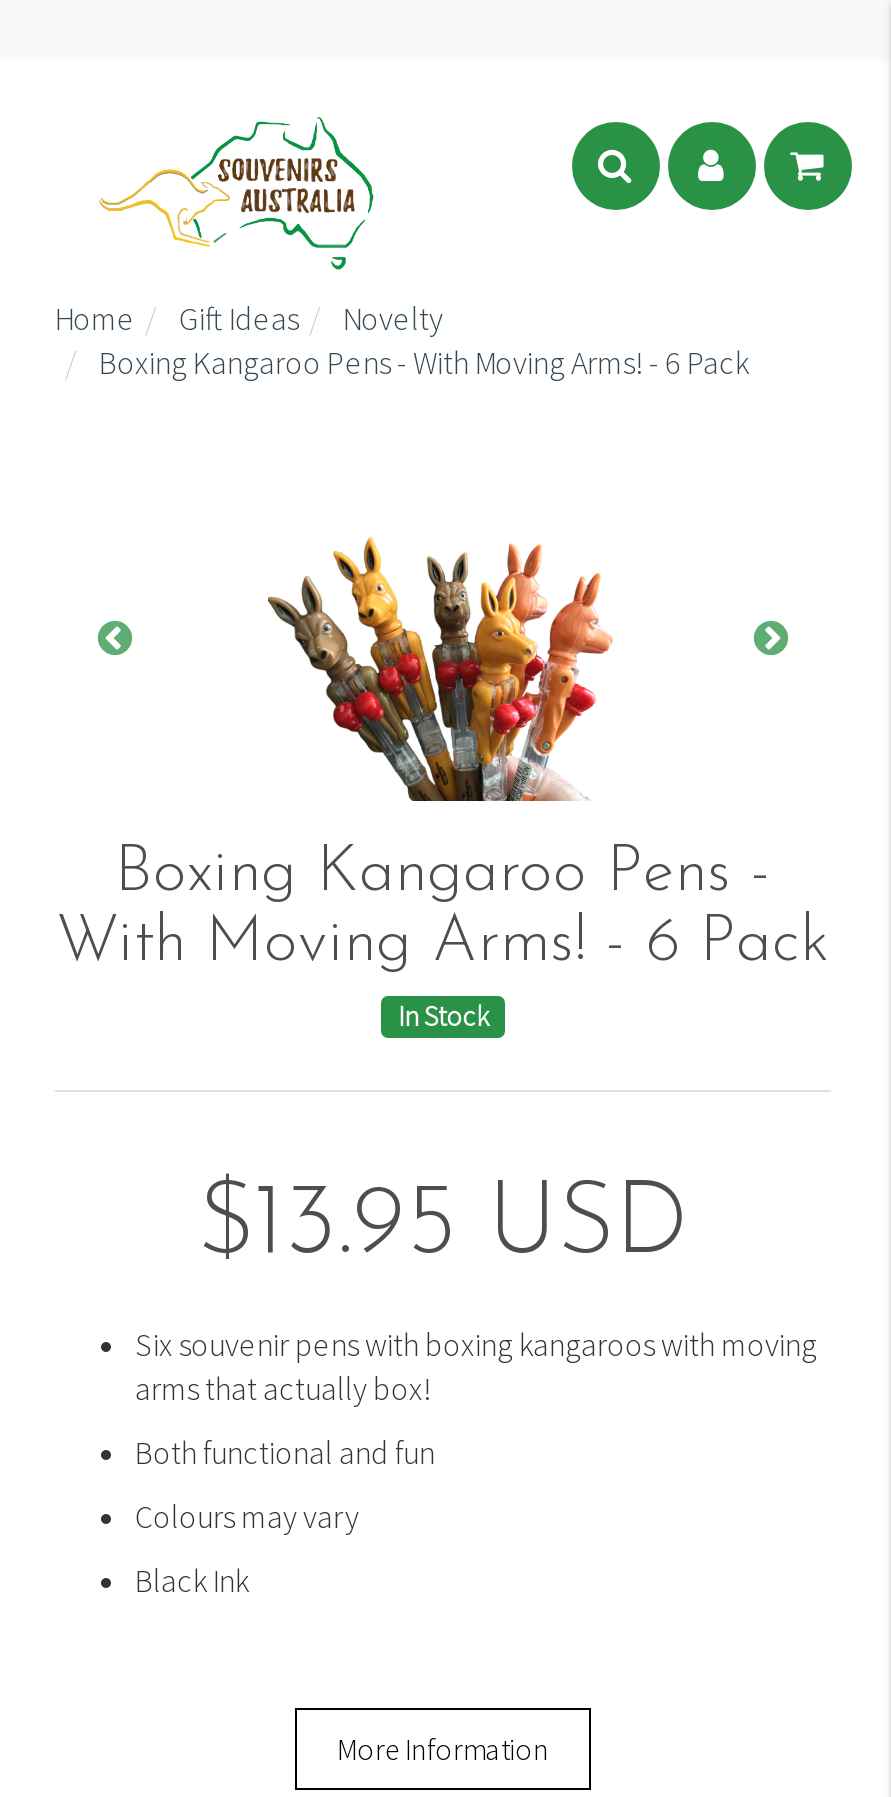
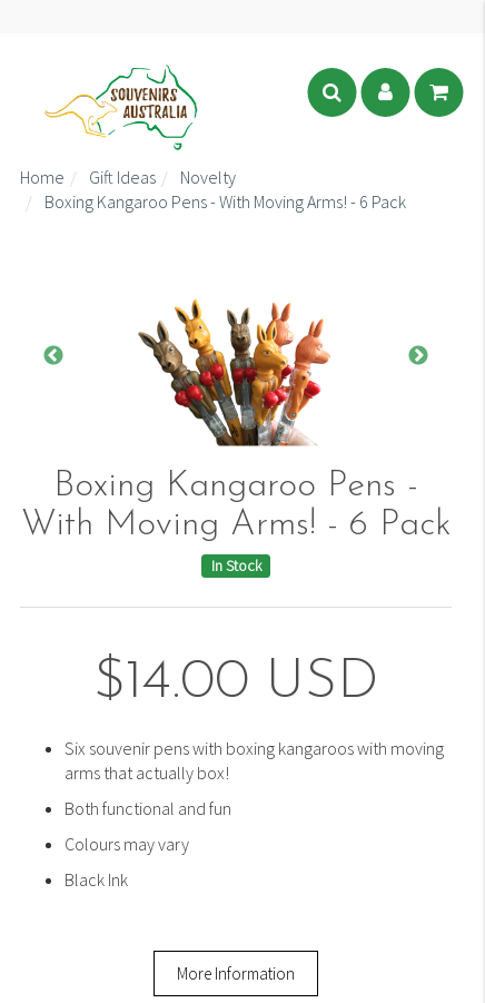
[197,1176,689,1278] $13.95 USD -> [93,655,378,711] $14.00 USD

